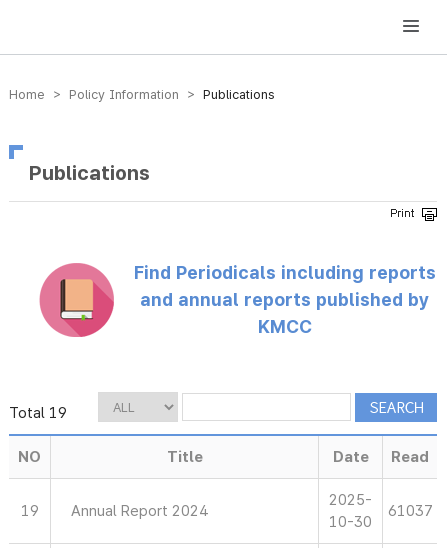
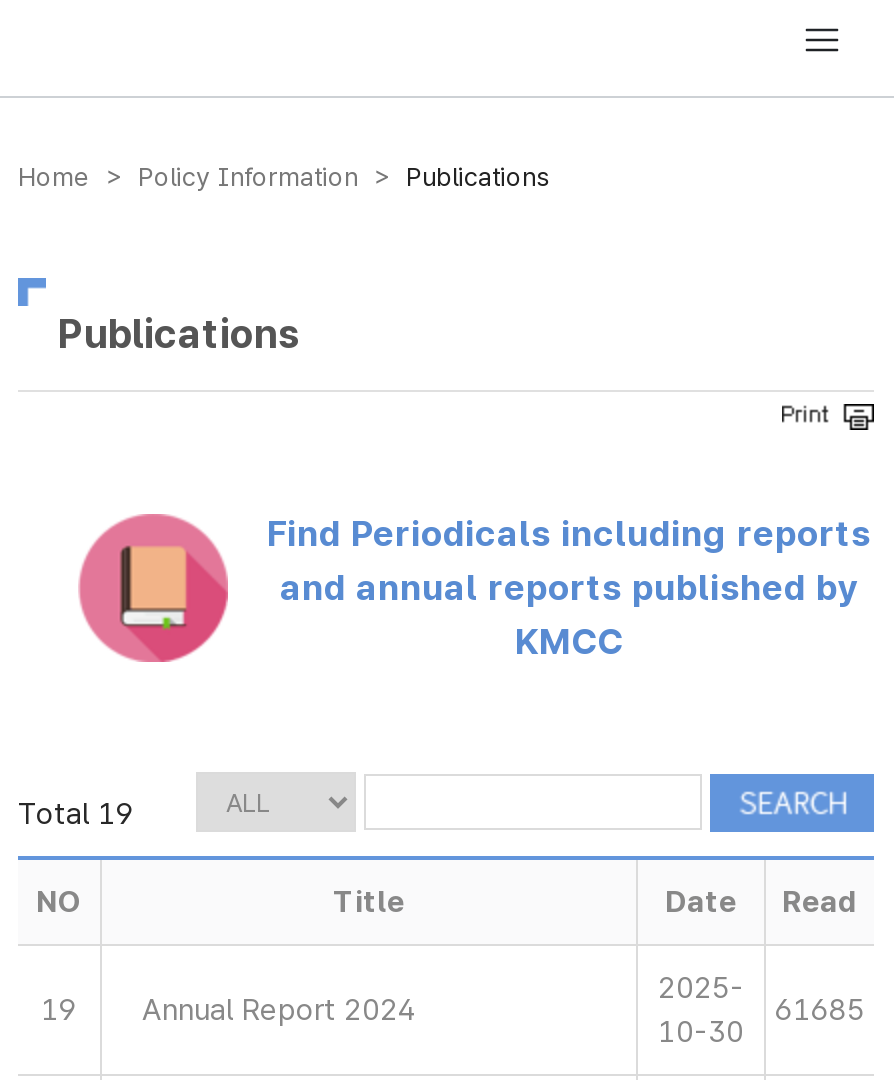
[387,502,432,520] 61037 -> [775,992,865,1028] 61685

